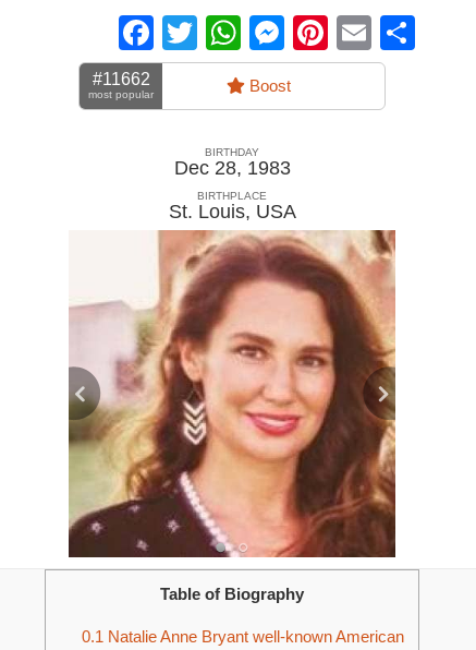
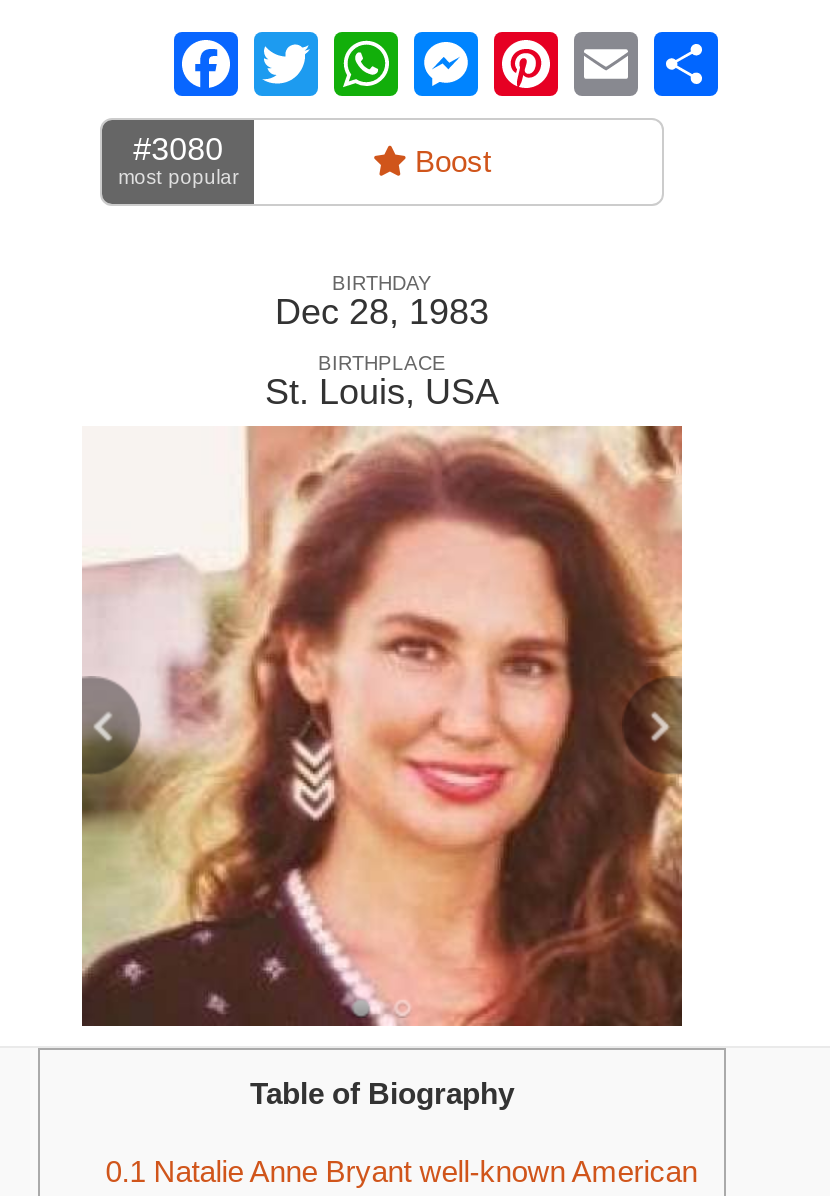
[92,70,150,88] #11662 -> [133,132,223,166] #3080

